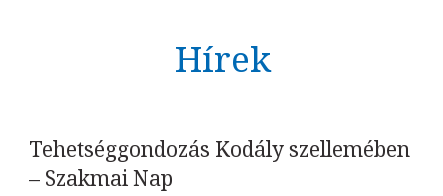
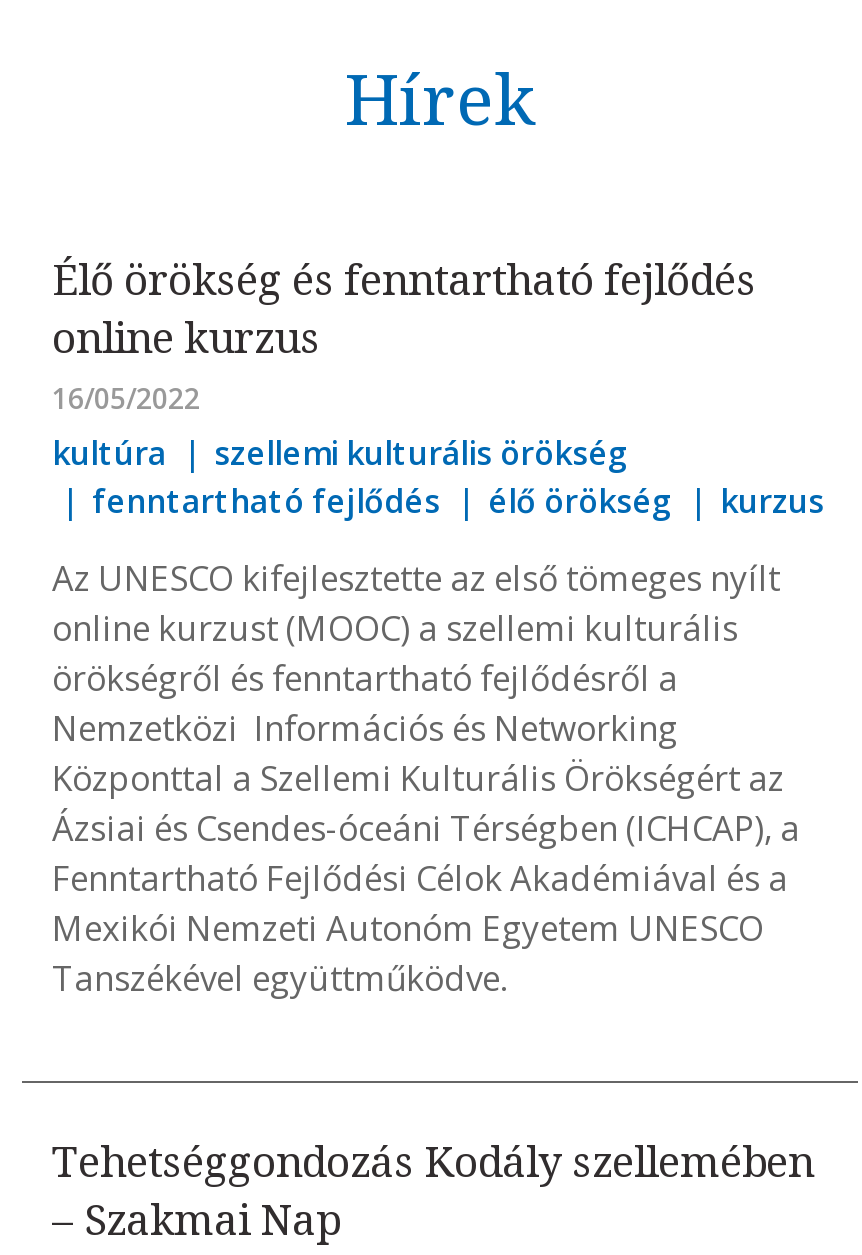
none -> [52,251,824,1001] Élő örökség és fenntartható fejlődés | online kurzus | 16/05/2022 | kultúra | szellemi kulturális örökség | fenntartható fejlődés | élő örökség | kurzus | Az UNESCO kifejlesztette az első tömeges nyílt | online kurzust (MOOC) a szellemi kulturális | örökségről és fenntartható fejlődésről a | Nemzetközi Információs és Networking | Központtal a Szellemi Kulturális Örökségért az | Ázsiai és Csendes-óceáni Térségben (ICHCAP), a | Fenntartható Fejlődési Célok Akadémiával és a | Mexikói Nemzeti Autonóm Egyetem UNESCO | Tanszékével együttműködve.

